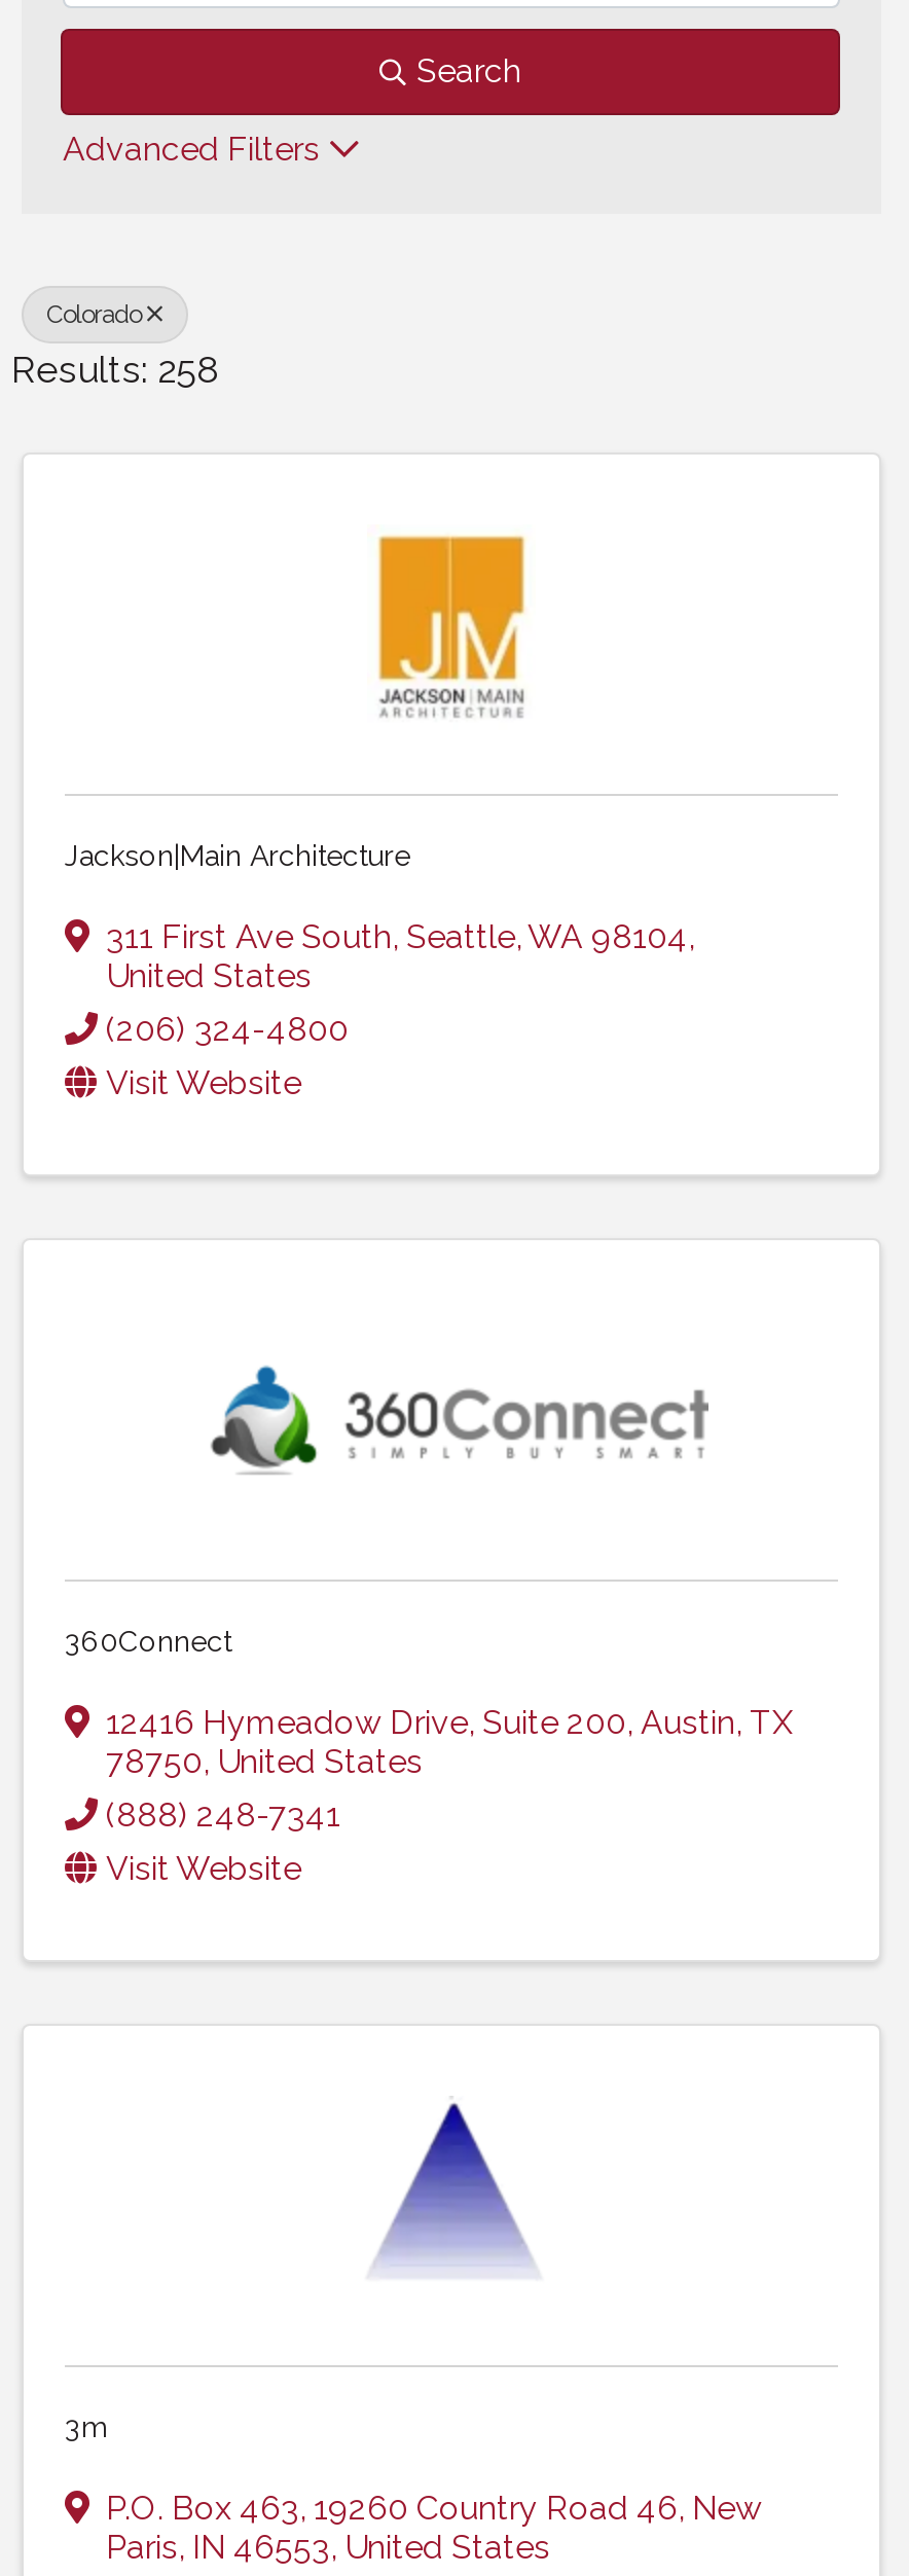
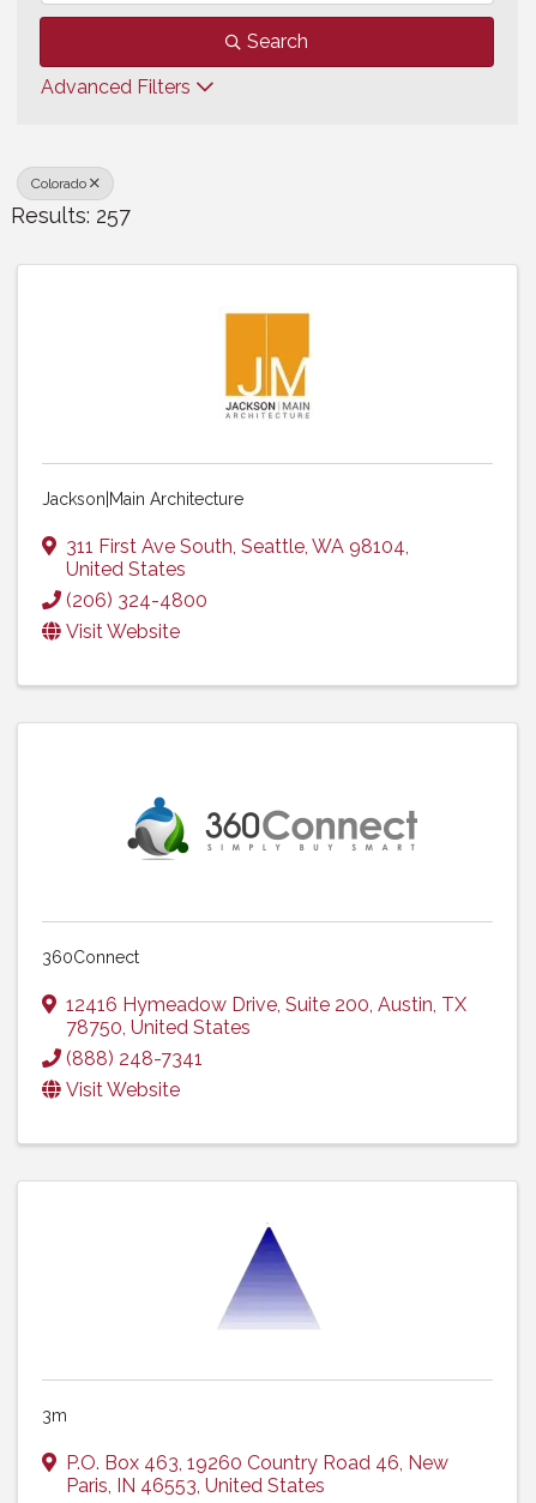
[11,348,219,392] Results: 258 -> [11,203,131,228] Results: 257

